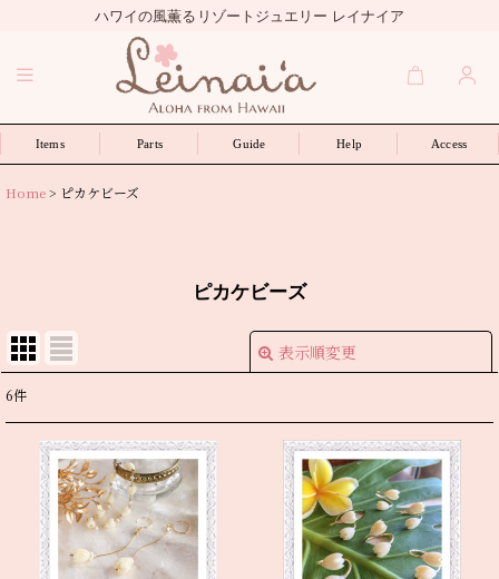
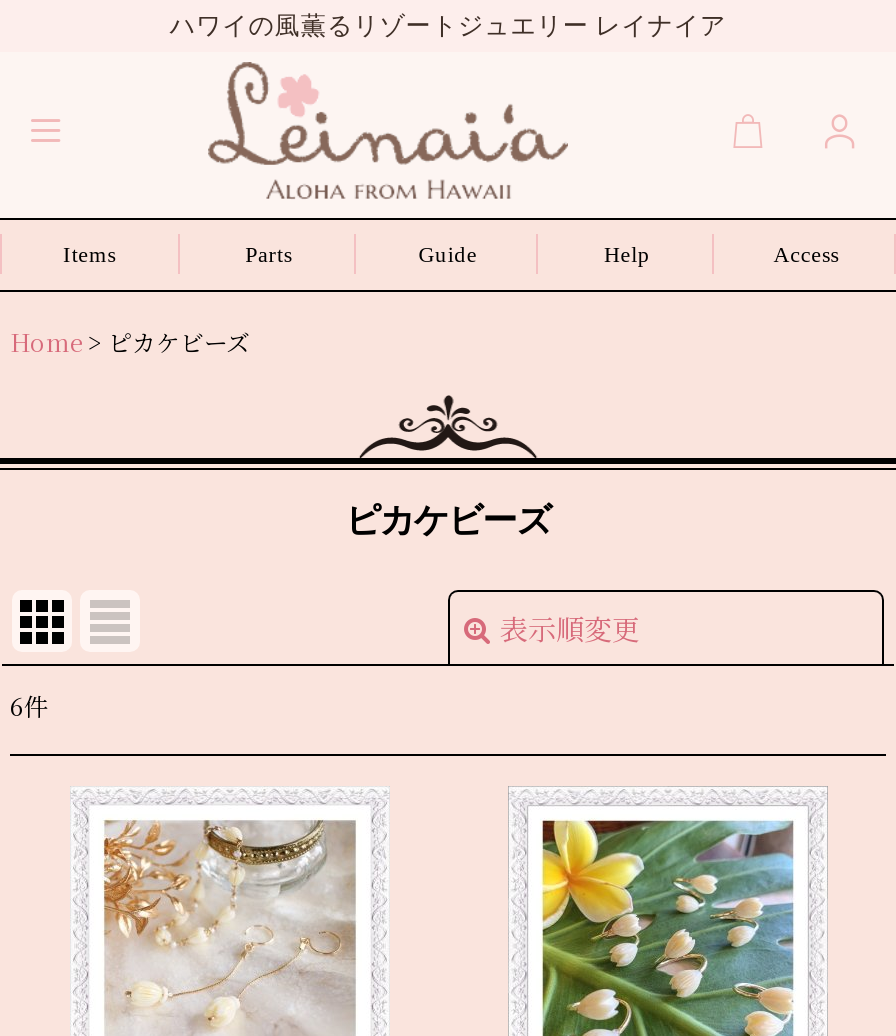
none -> [6,394,890,472] [image]

